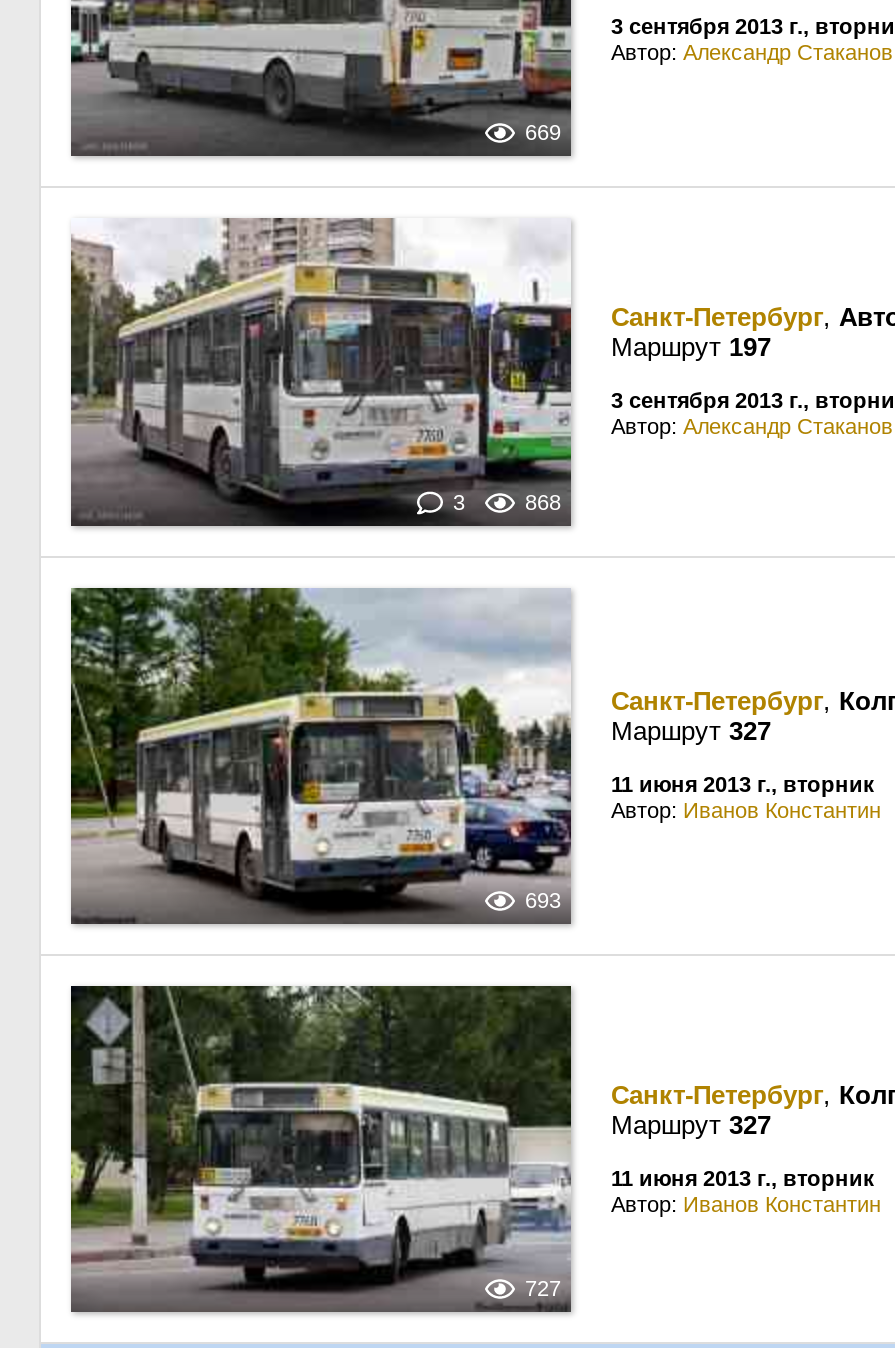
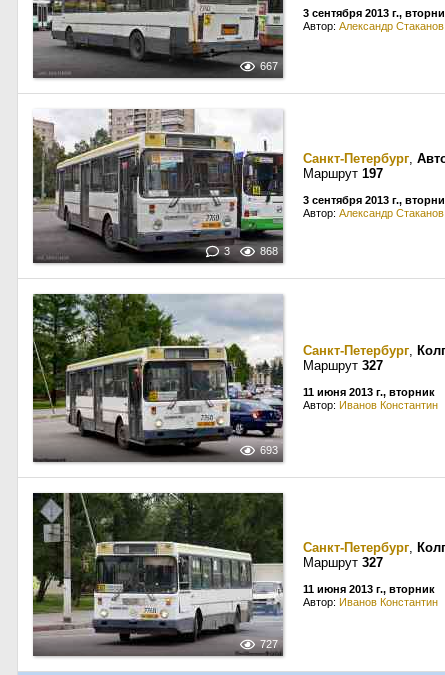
[525,120,561,144] 669 -> [260,60,278,72] 667

